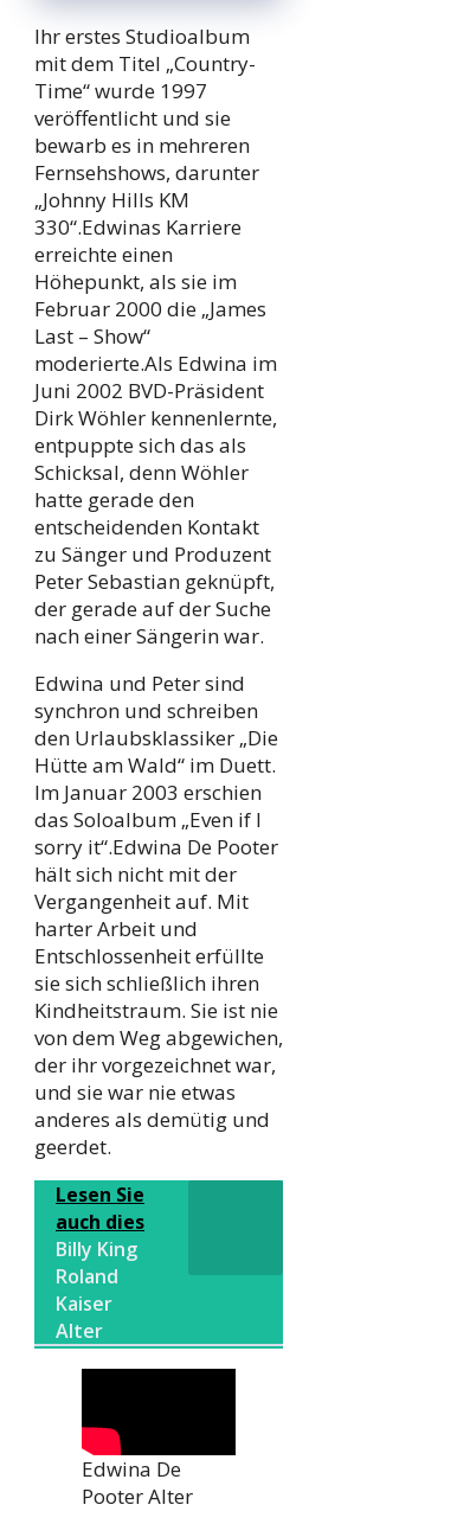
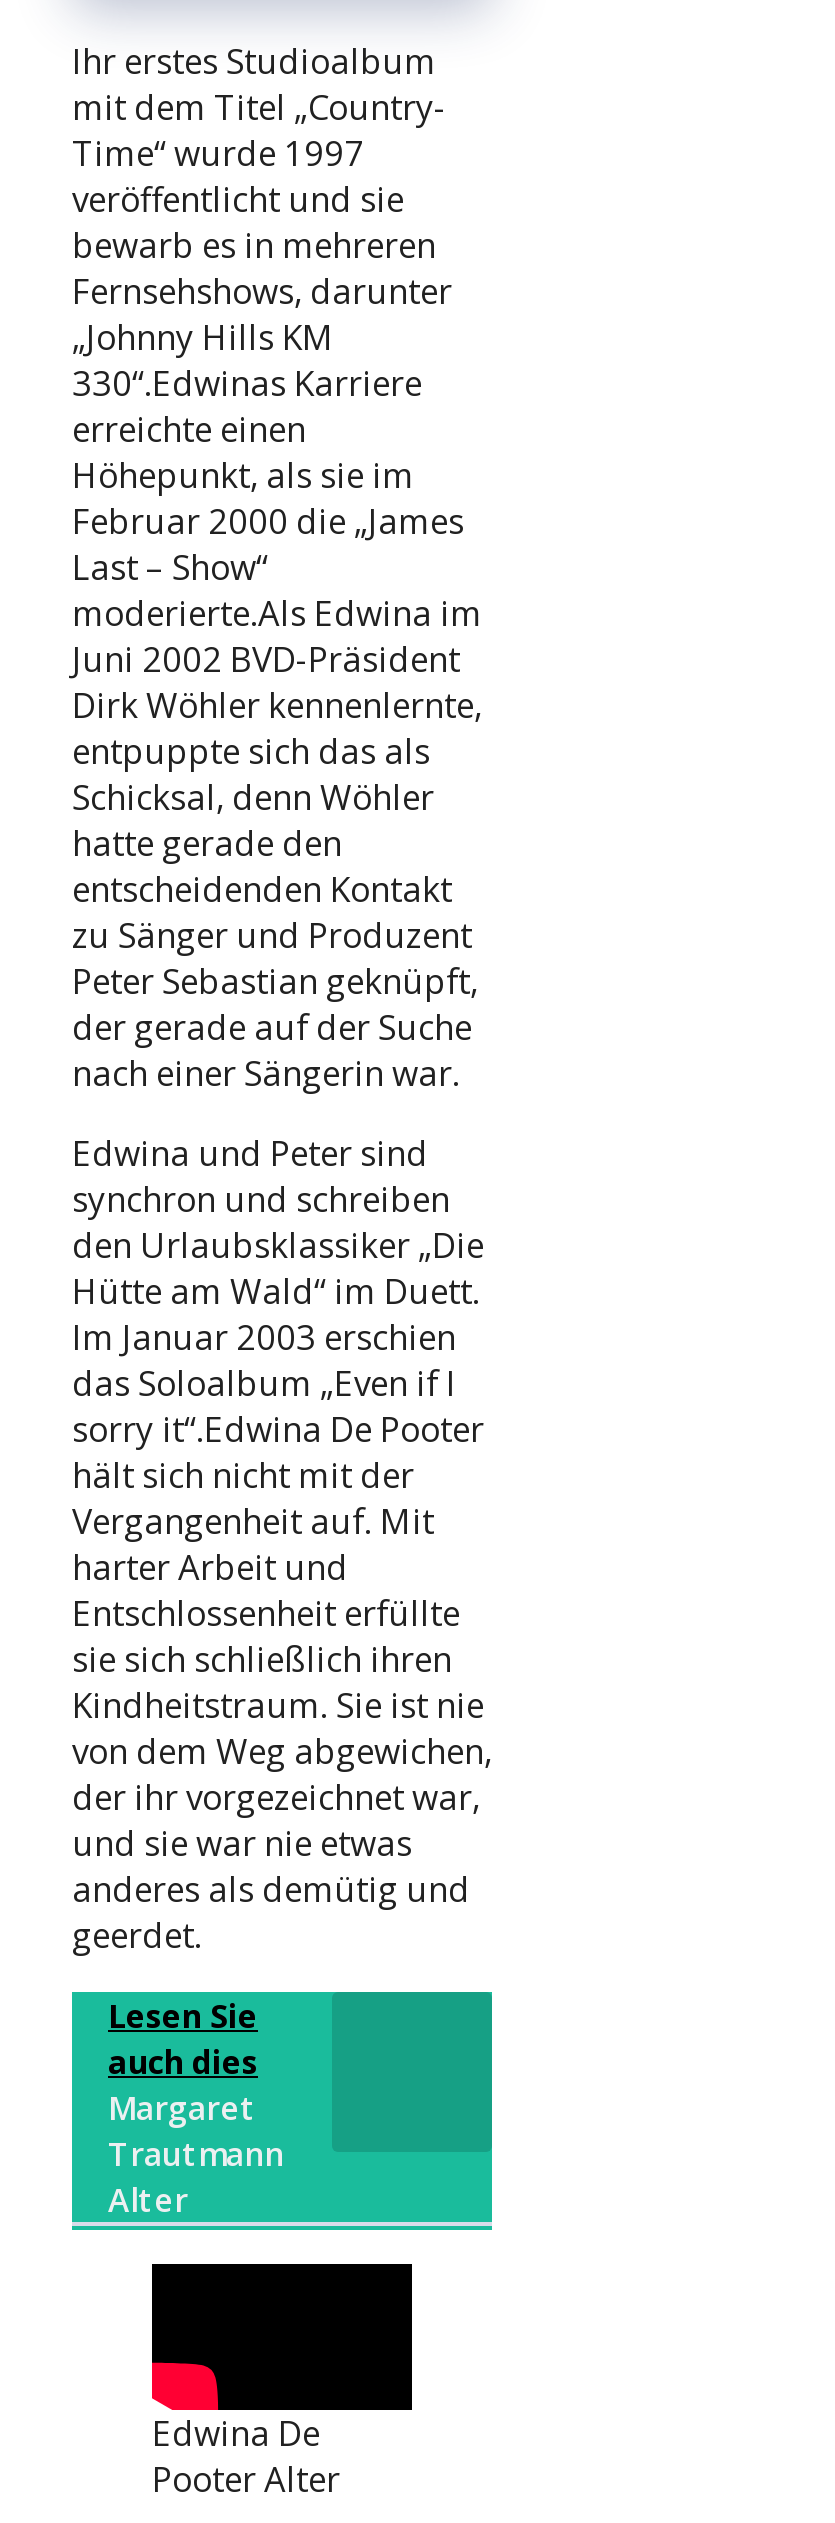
[56,1236,137,1316] Billy King | Roland | Kaiser -> [108,2086,284,2176] Margaret | Trautmann

